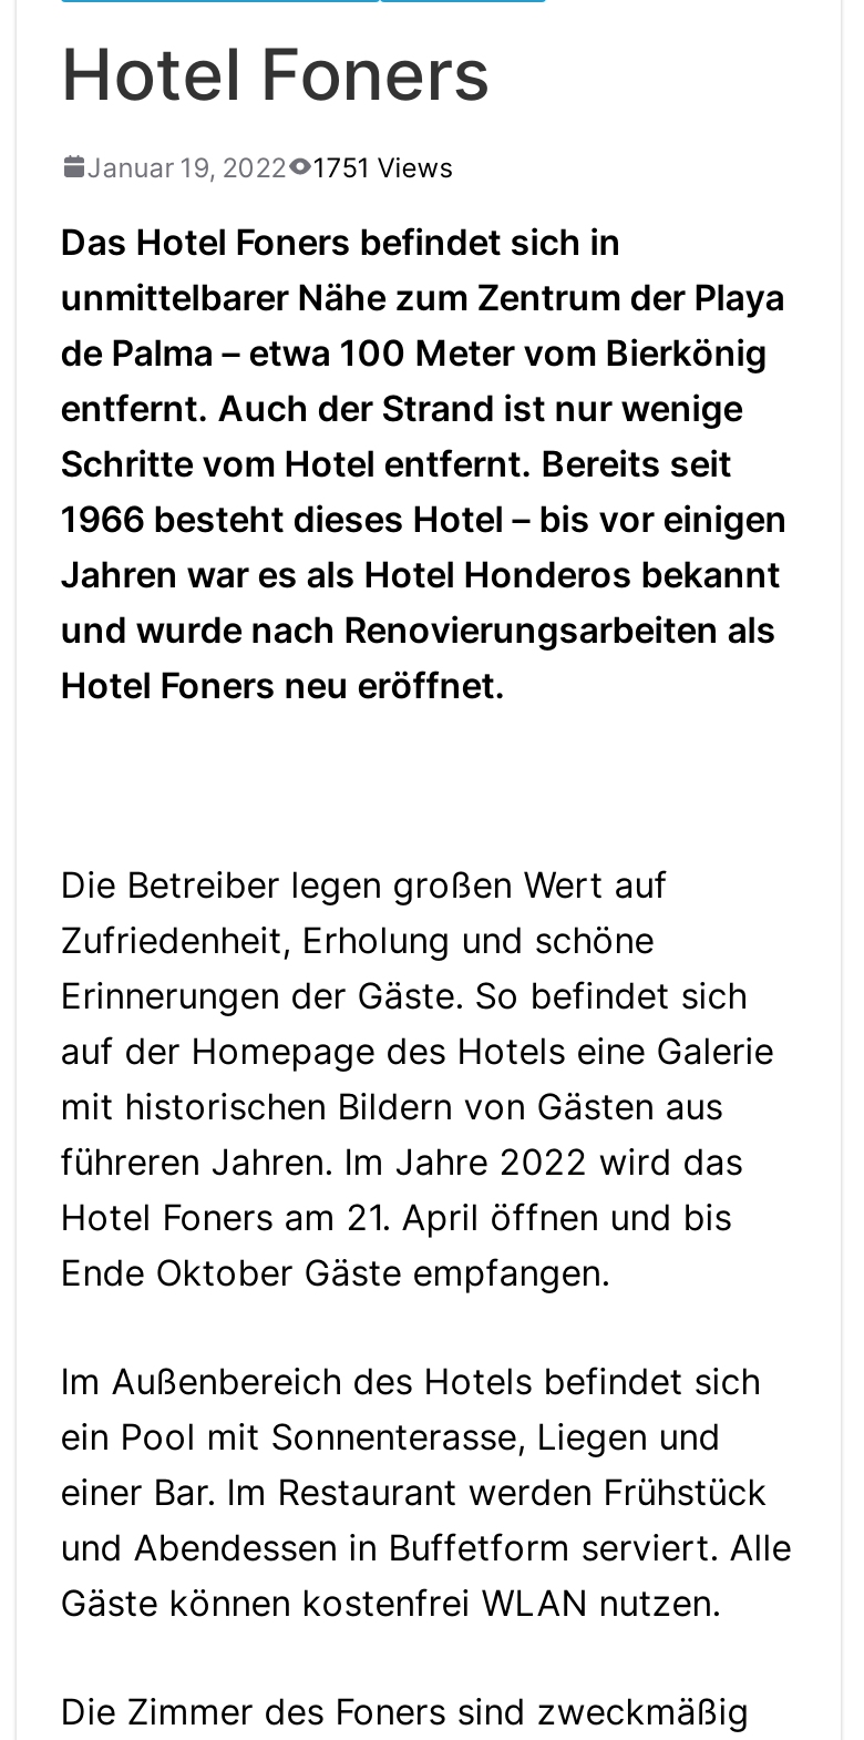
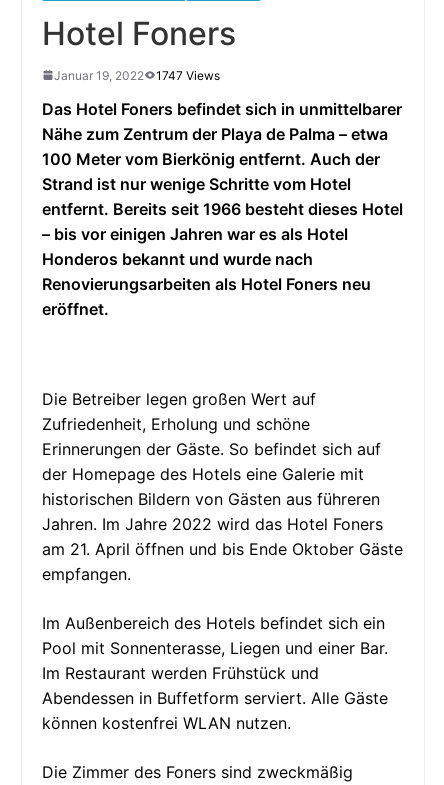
[87,150,452,183] Januar 19, 2022 1751 Views -> [54,68,220,83] Januar 19, 2022 1747 Views

